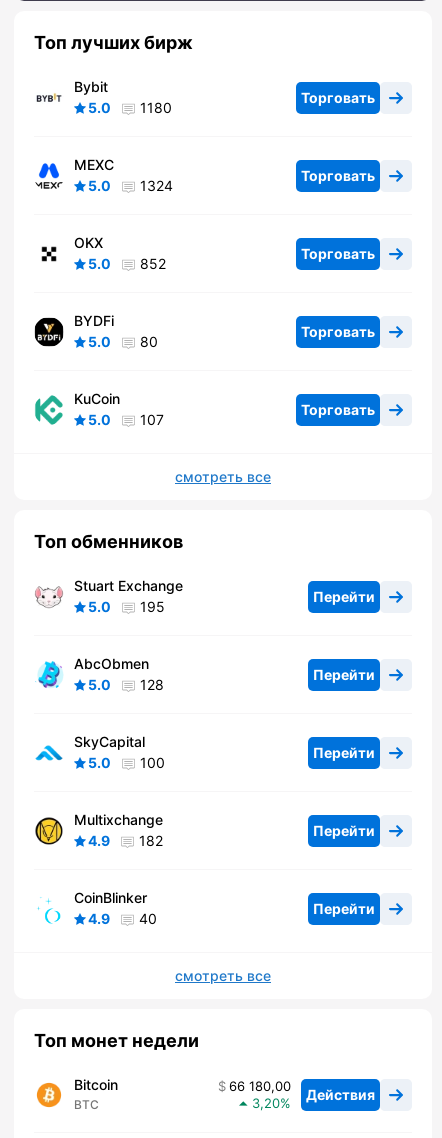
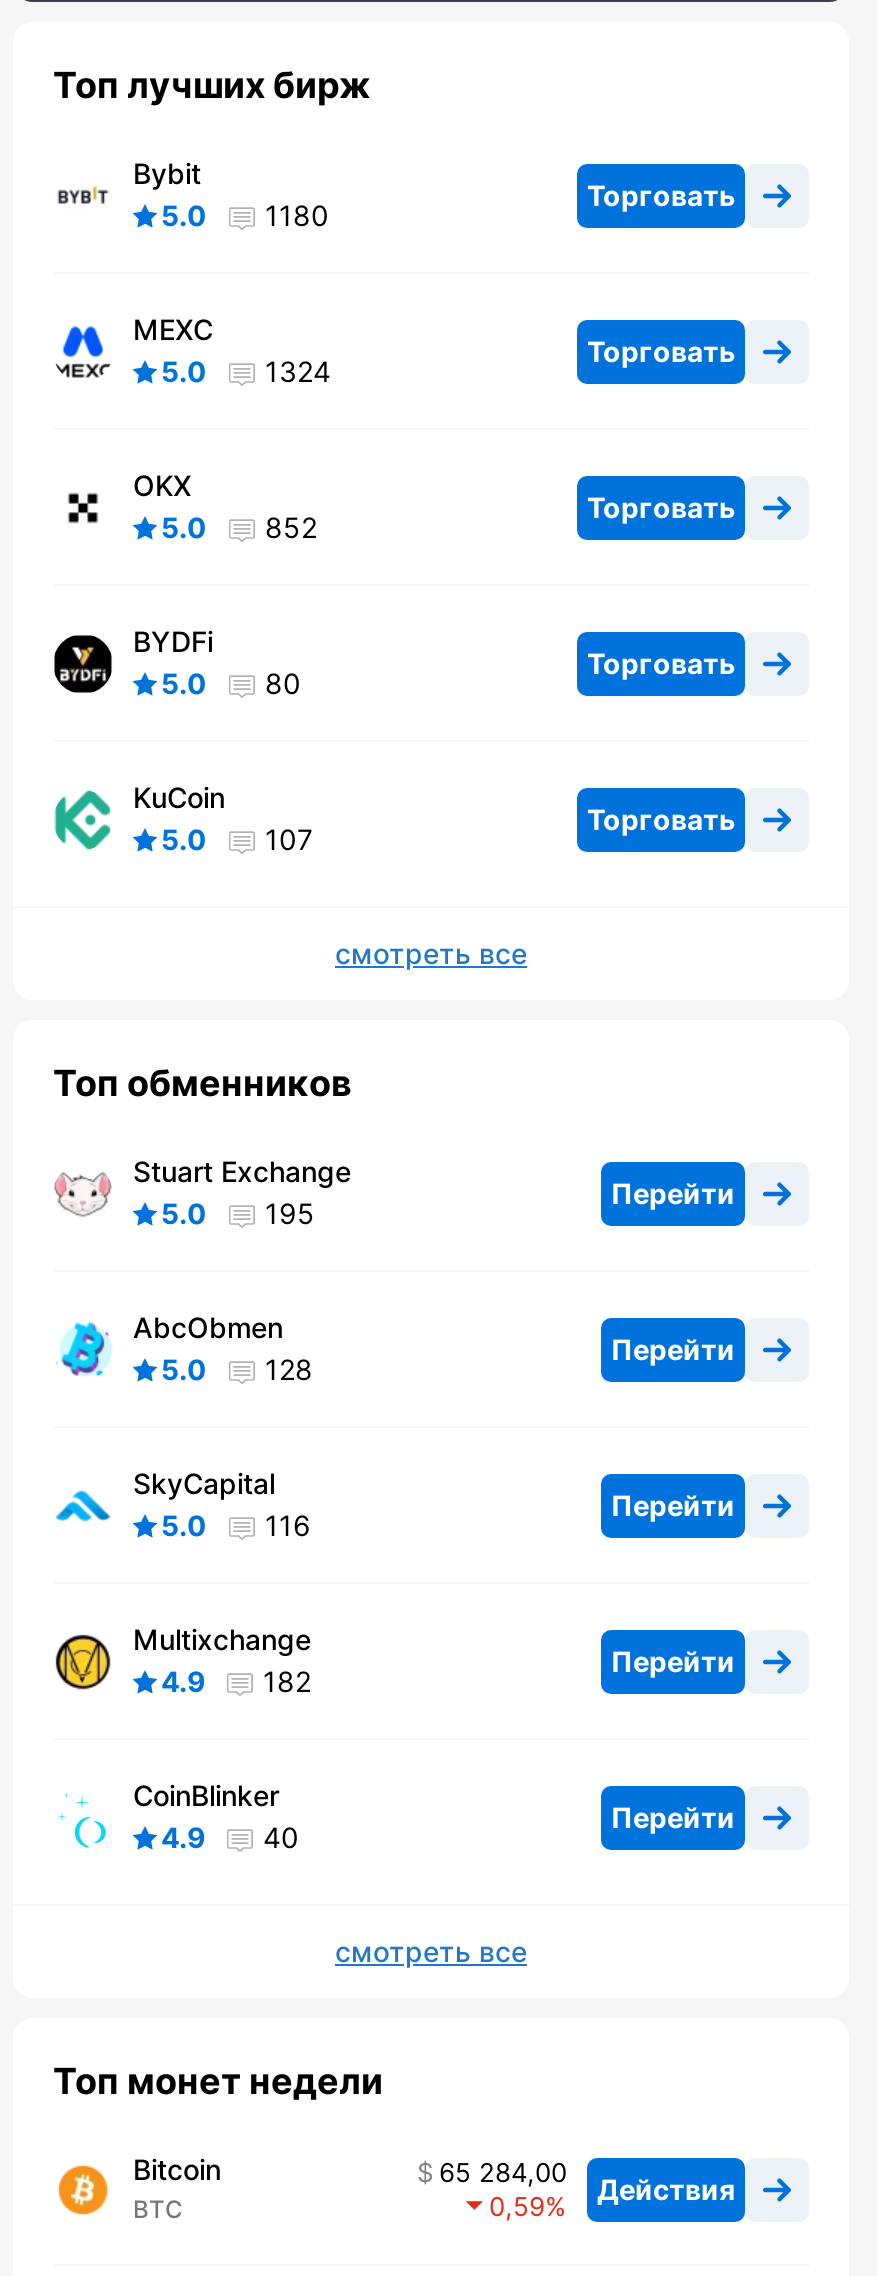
[88,754,165,771] 5.0 100 -> [161,1509,311,1543] 5.0 116
[229,1078,375,1103] 66 180,00 Действия -> [439,2157,735,2206] 65 284,00 Действия
[252,1095,280,1111] 3,20 -> [489,2191,545,2223] 0,59

